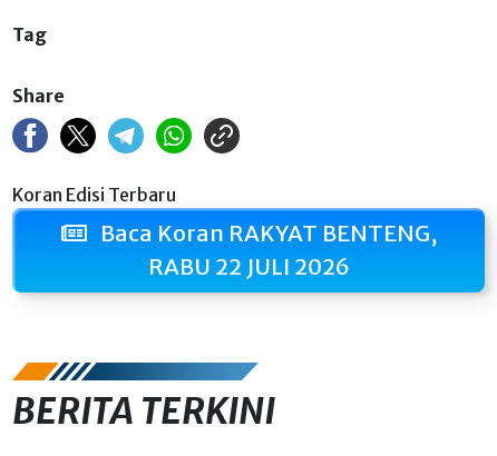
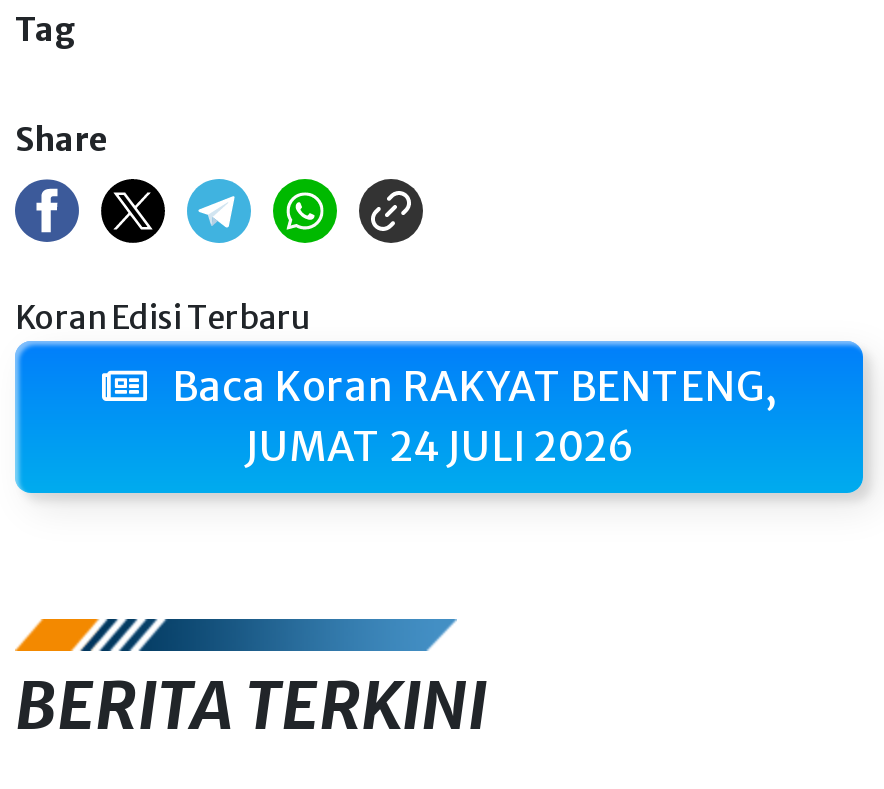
[148,253,349,280] RABU 22 JULI 2026 -> [245,421,633,471] JUMAT 24 JULI 2026

